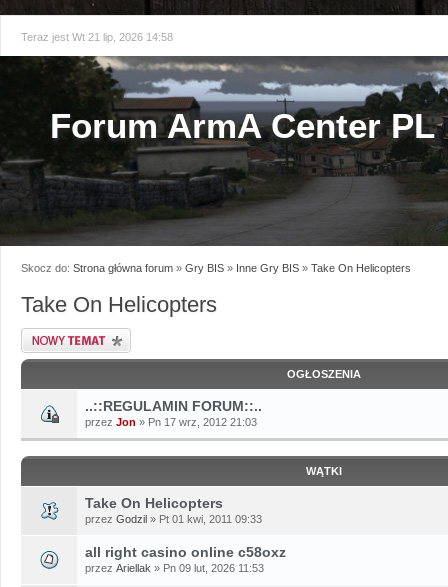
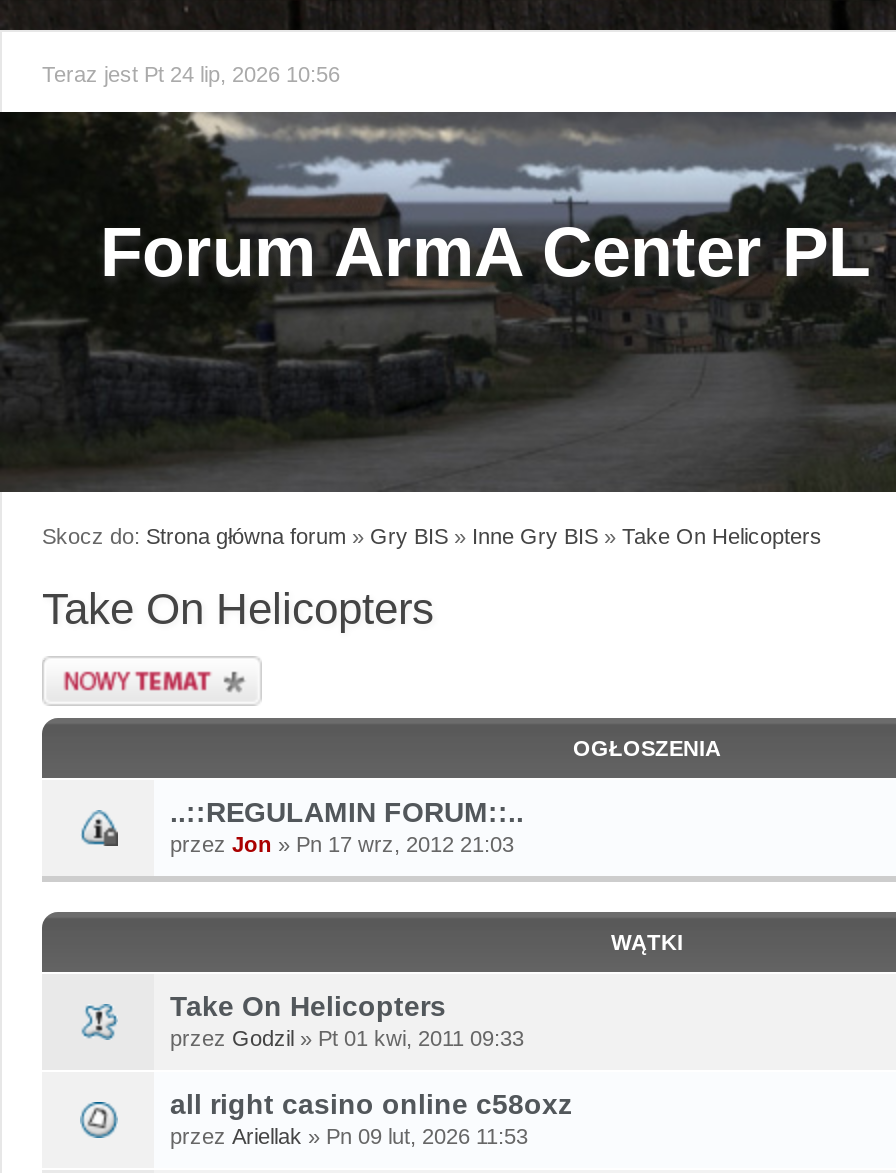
[21,31,173,43] Teraz jest Wt 21 lip, 2026 14:58 -> [42,62,340,86] Teraz jest Pt 24 lip, 2026 10:56

